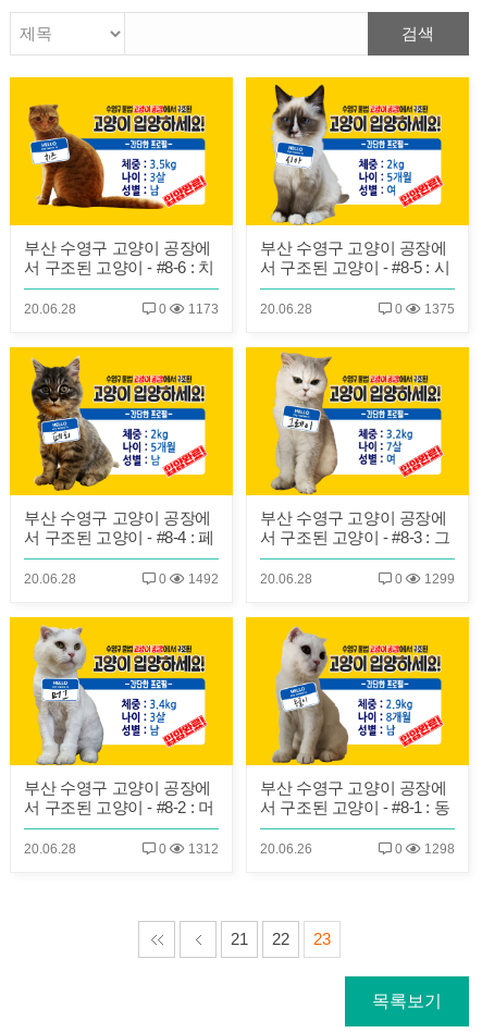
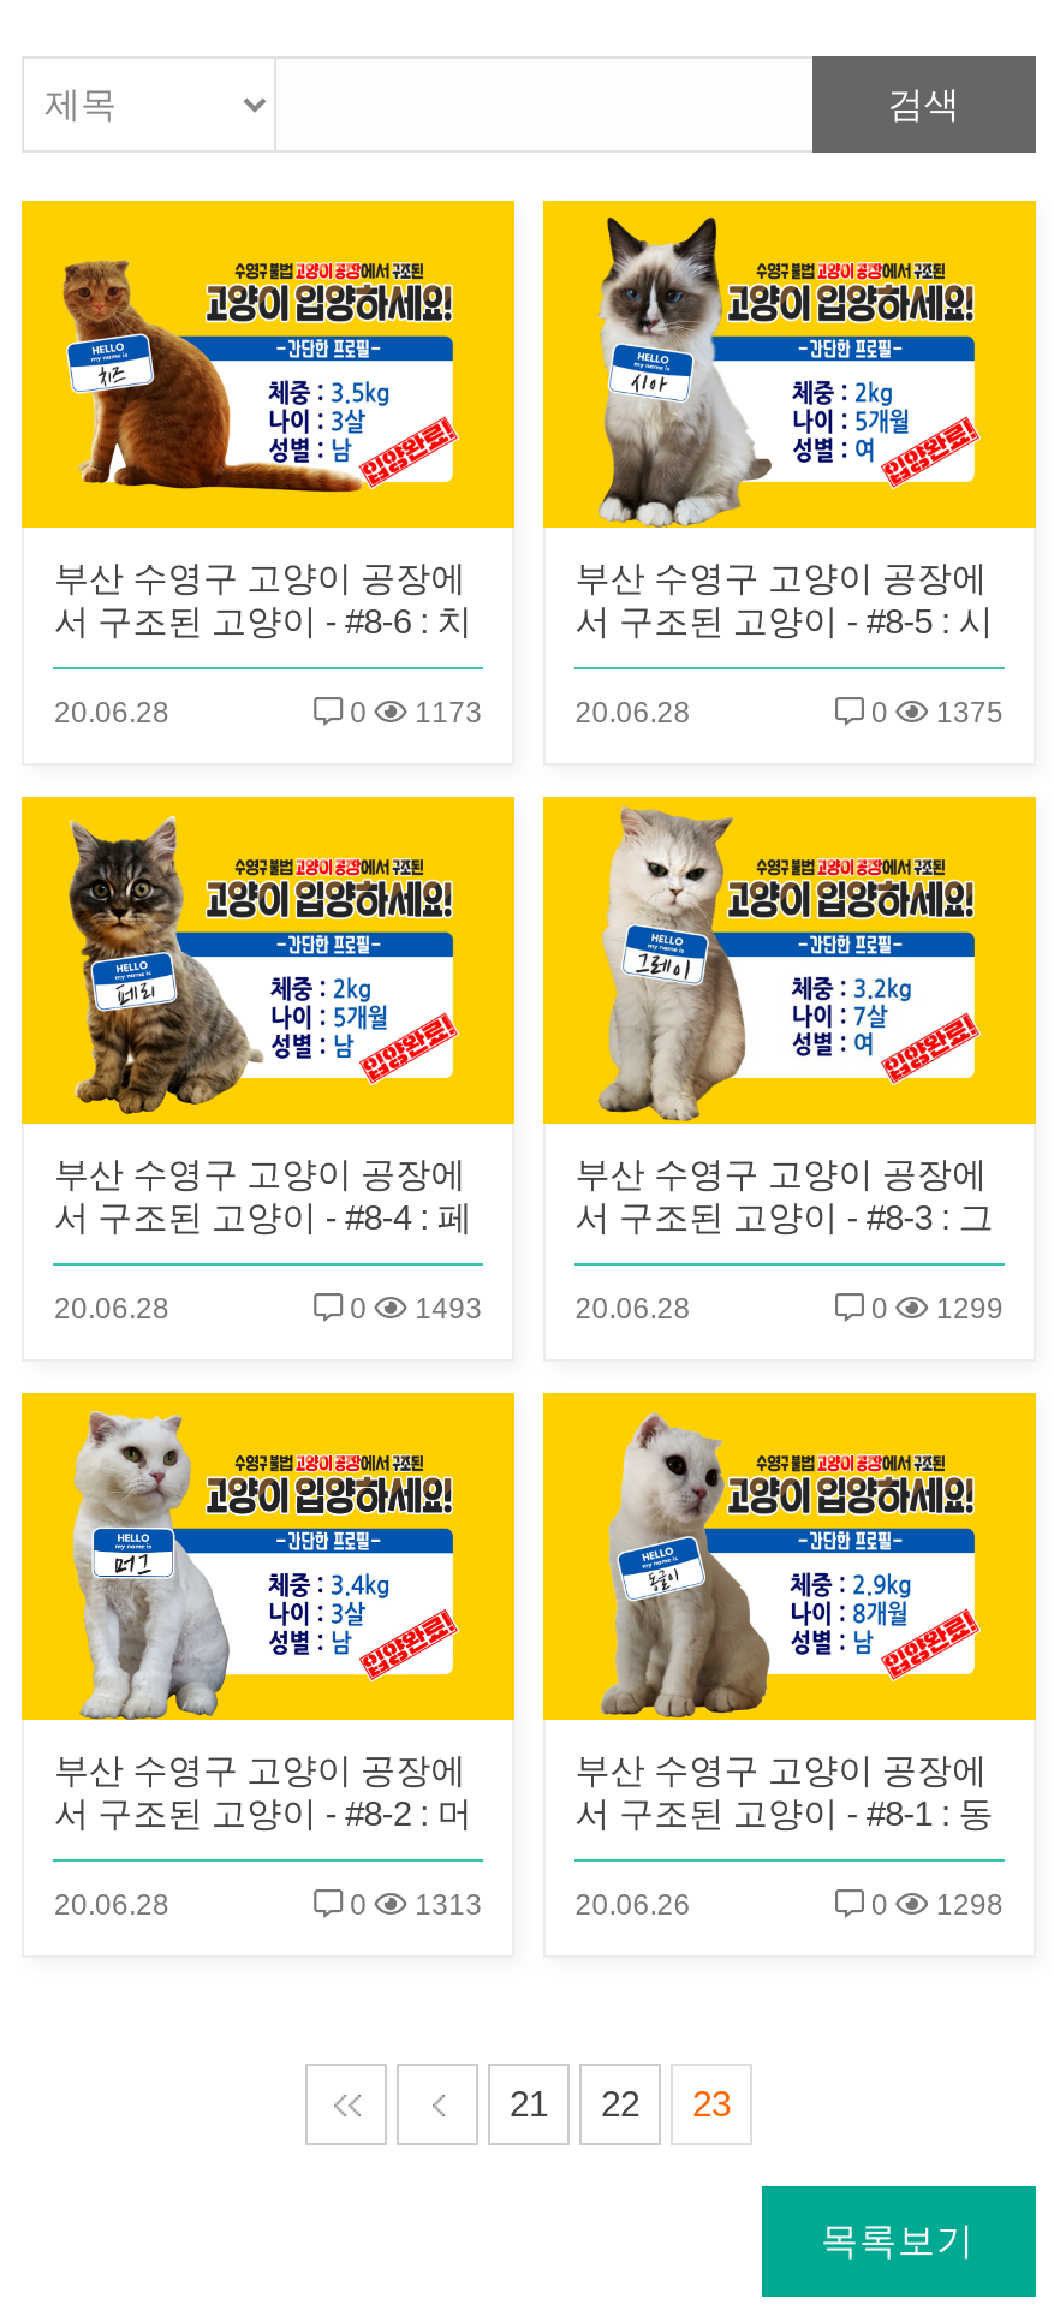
[155,571,218,587] 0 1492 -> [343,1292,482,1325] 0 1493
[155,841,218,856] 0 1312 -> [343,1887,482,1921] 0 1313

